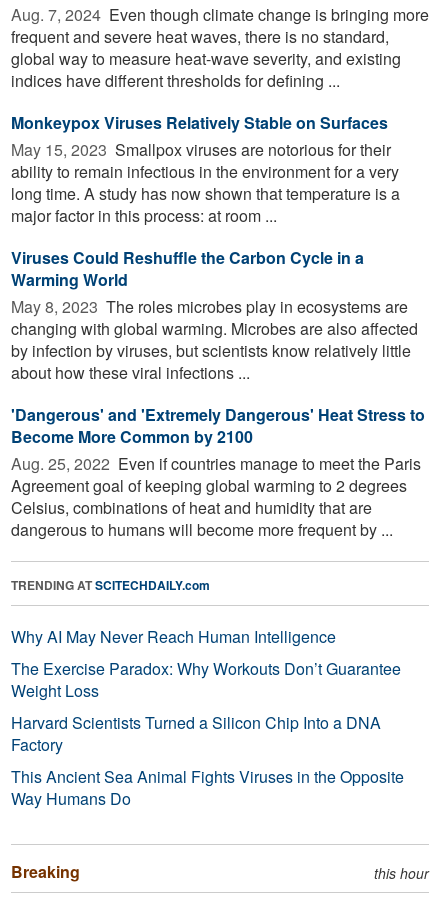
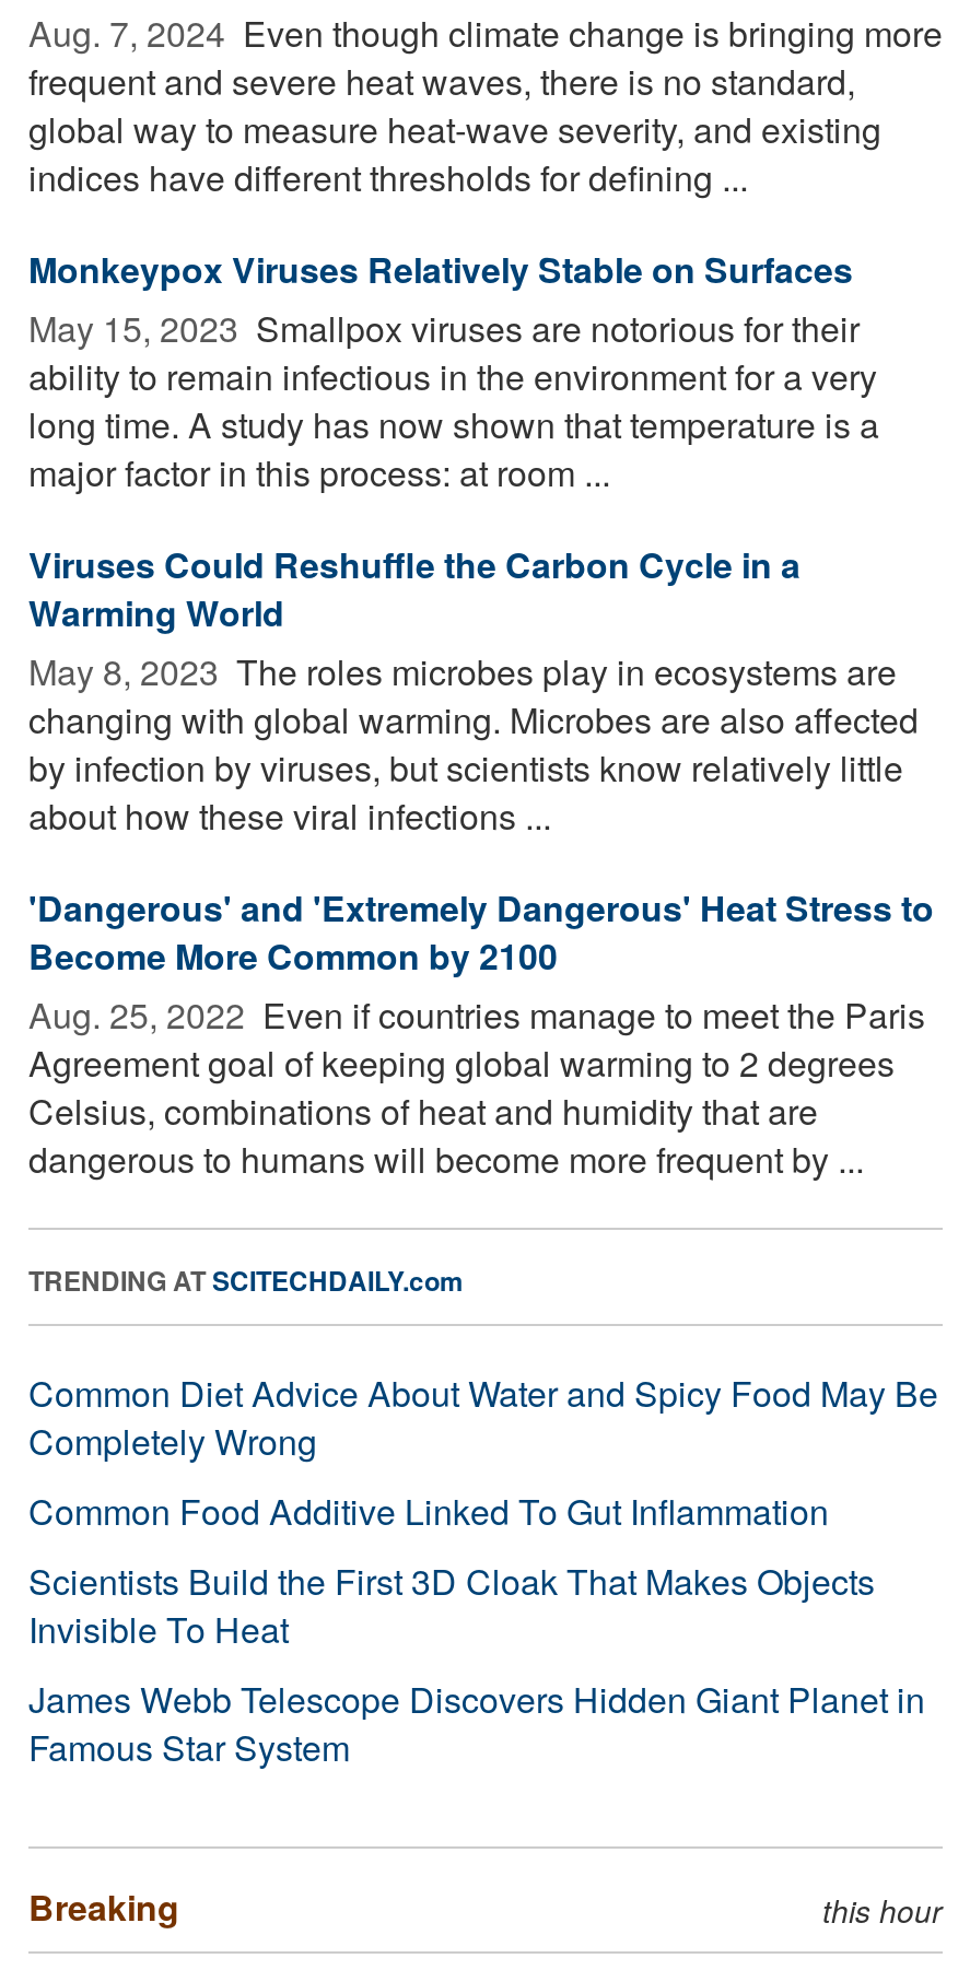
[11,625,404,810] Why AI May Never Reach Human Intelligence | The Exercise Paradox: Why Workouts Don’t Guarantee | Weight Loss | Harvard Scientists Turned a Silicon Chip Into a DNA | Factory | This Ancient Sea Animal Fights Viruses in the Opposite | Way Humans Do -> [28,1367,938,1771] Common Diet Advice About Water and Spicy Food May Be | Completely Wrong | Common Food Additive Linked To Gut Inflammation | Scientists Build the First 3D Cloak That Makes Objects | Invisible To Heat | James Webb Telescope Discovers Hidden Giant Planet in | Famous Star System

